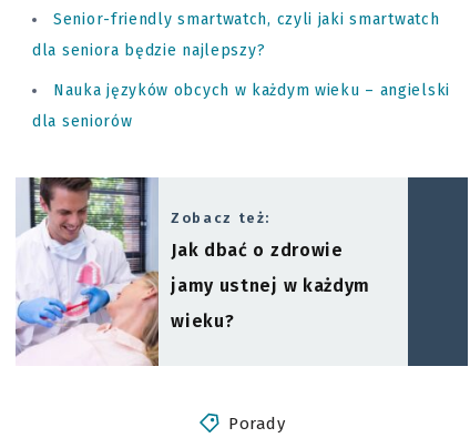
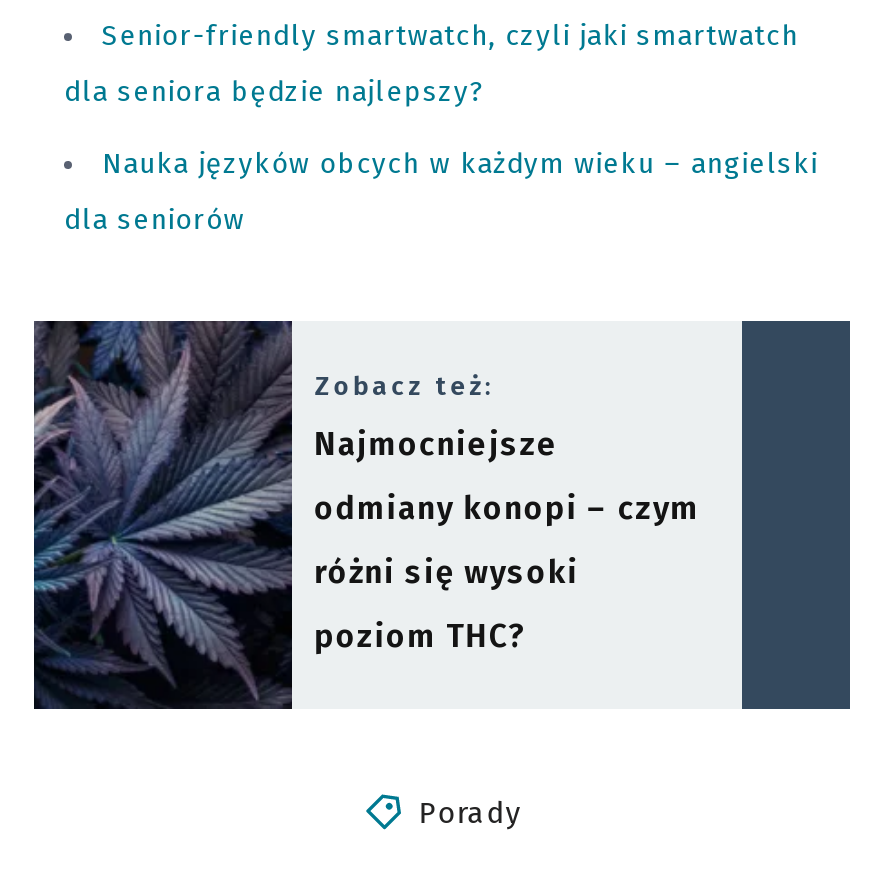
[14,176,370,367] [image] | Jak dbać o zdrowie | jamy ustnej w każdym | wieku? -> [32,319,700,711] [image] | Najmocniejsze | odmiany konopi – czym | różni się wysoki | poziom THC?

